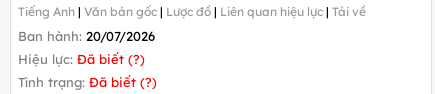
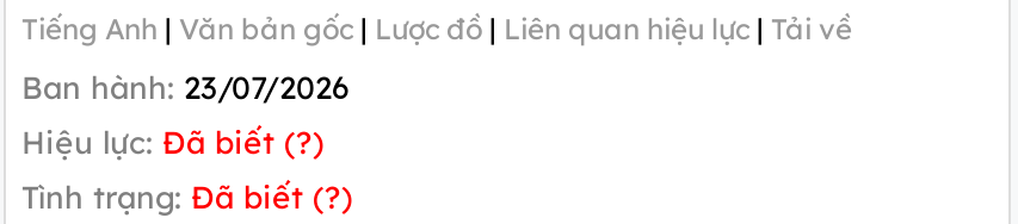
[17,28,154,44] Ban hành: 20/07/2026 -> [21,67,348,105] Ban hành: 23/07/2026

